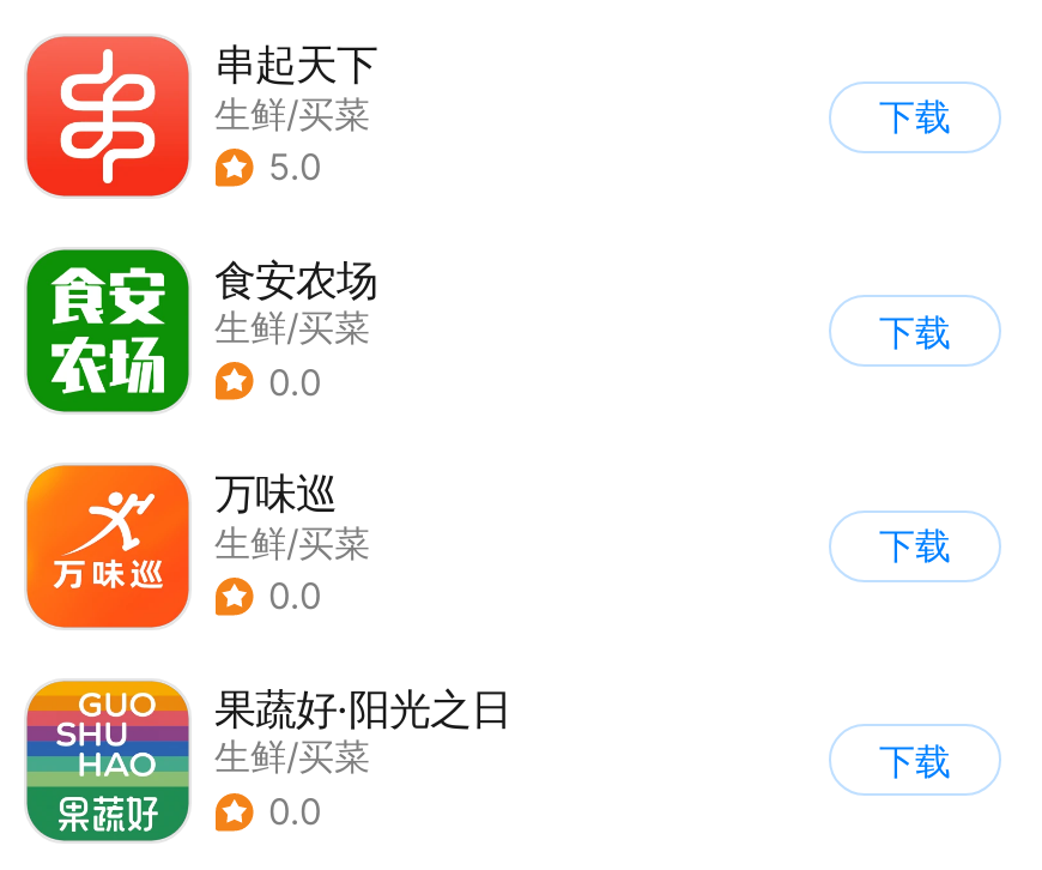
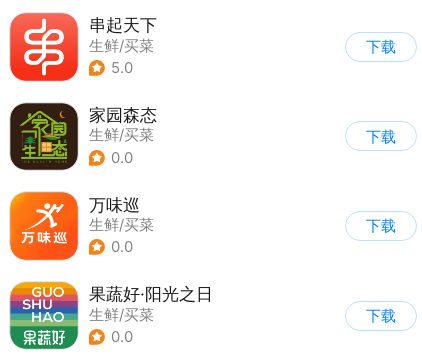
[26,249,377,412] [image] | 食安农场 -> [10,103,156,170] [image] | 家园森态

